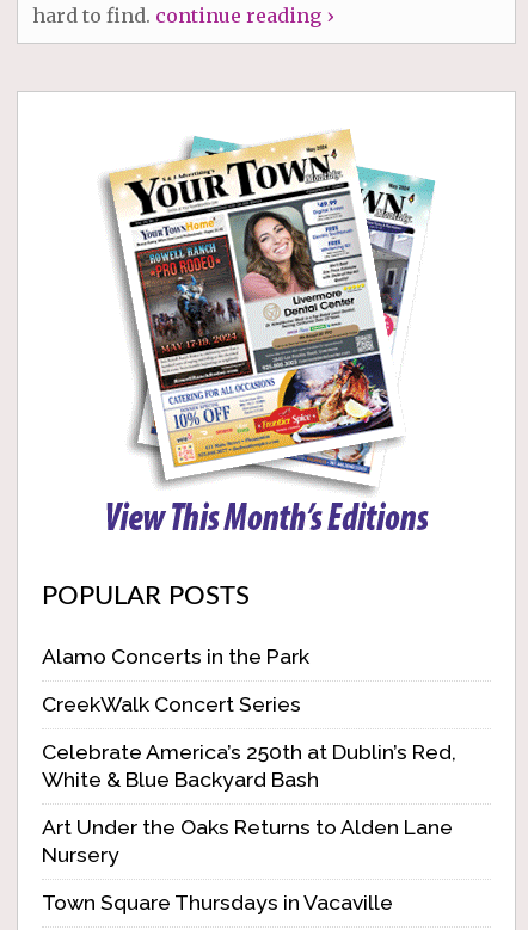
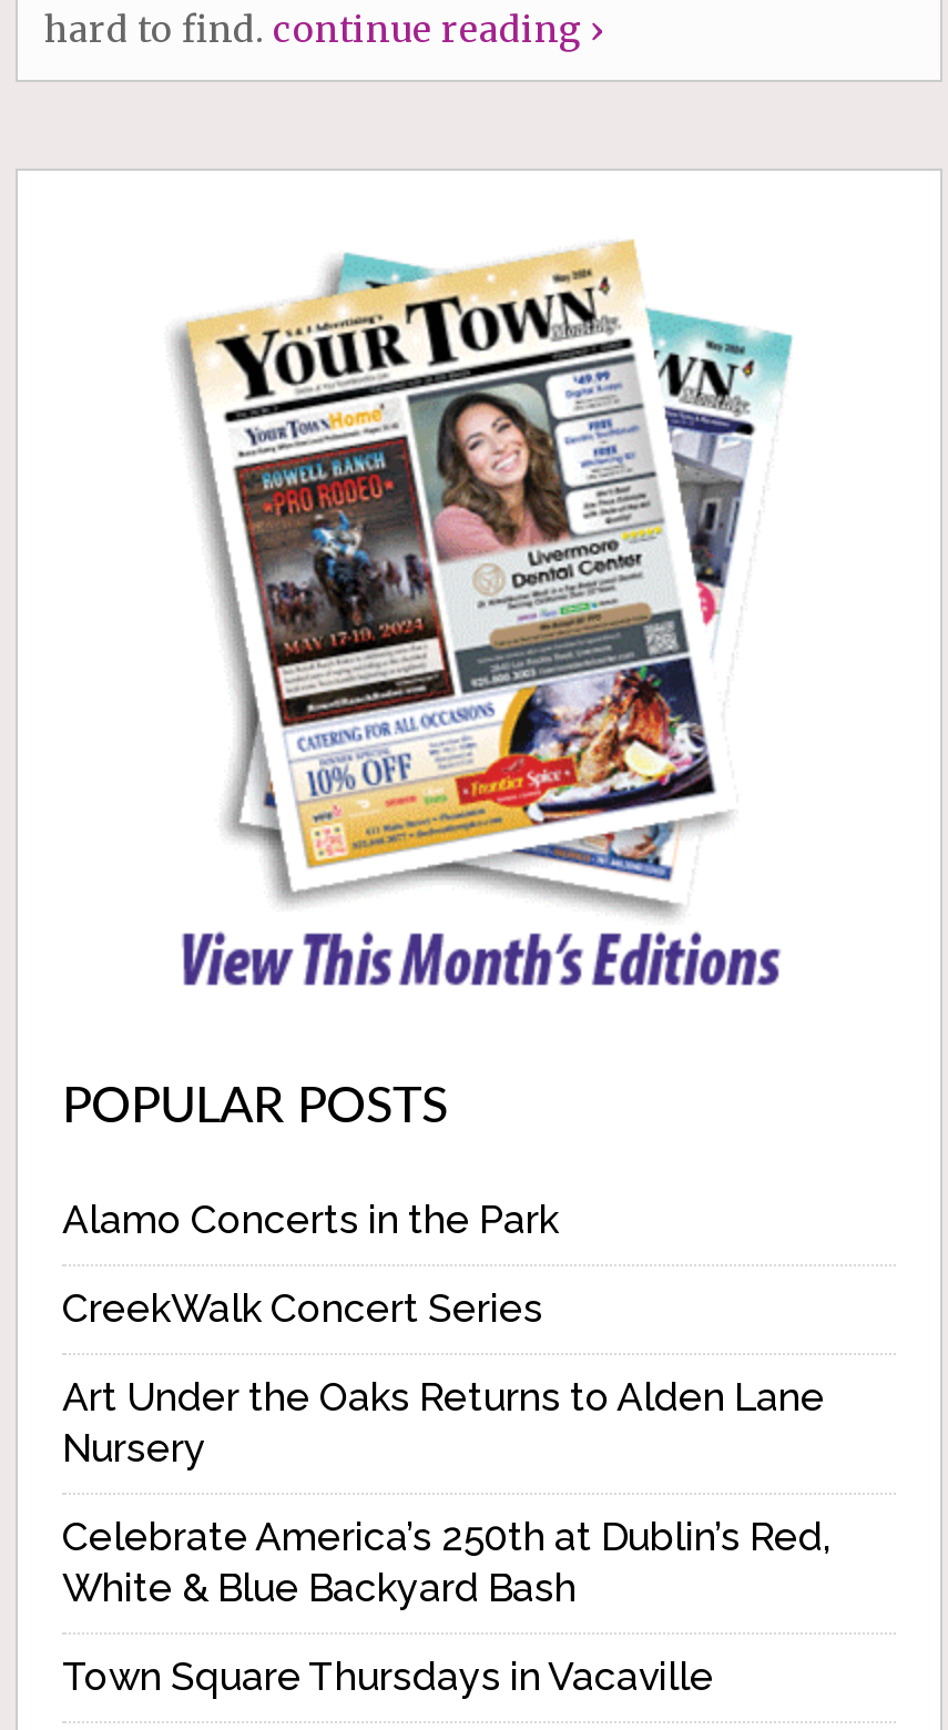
moved [42,739,456,792] -> [62,1513,832,1610]: Celebrate America’s 250th at Dublin’s Red, | White & Blue Backyard Bash
moved [42,814,453,867] -> [62,1373,825,1470]: Art Under the Oaks Returns to Alden Lane | Nursery

